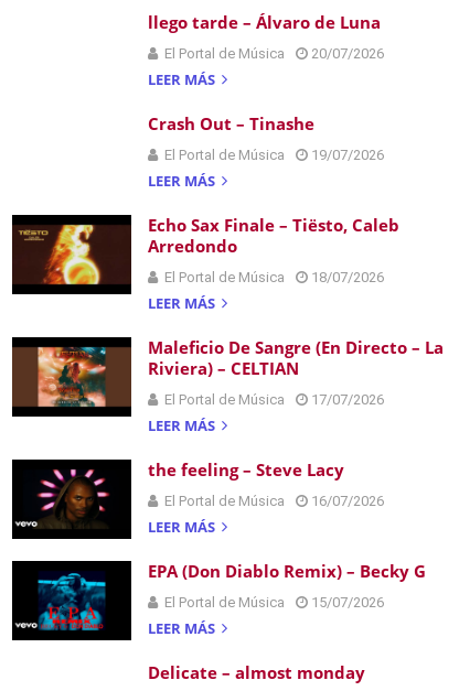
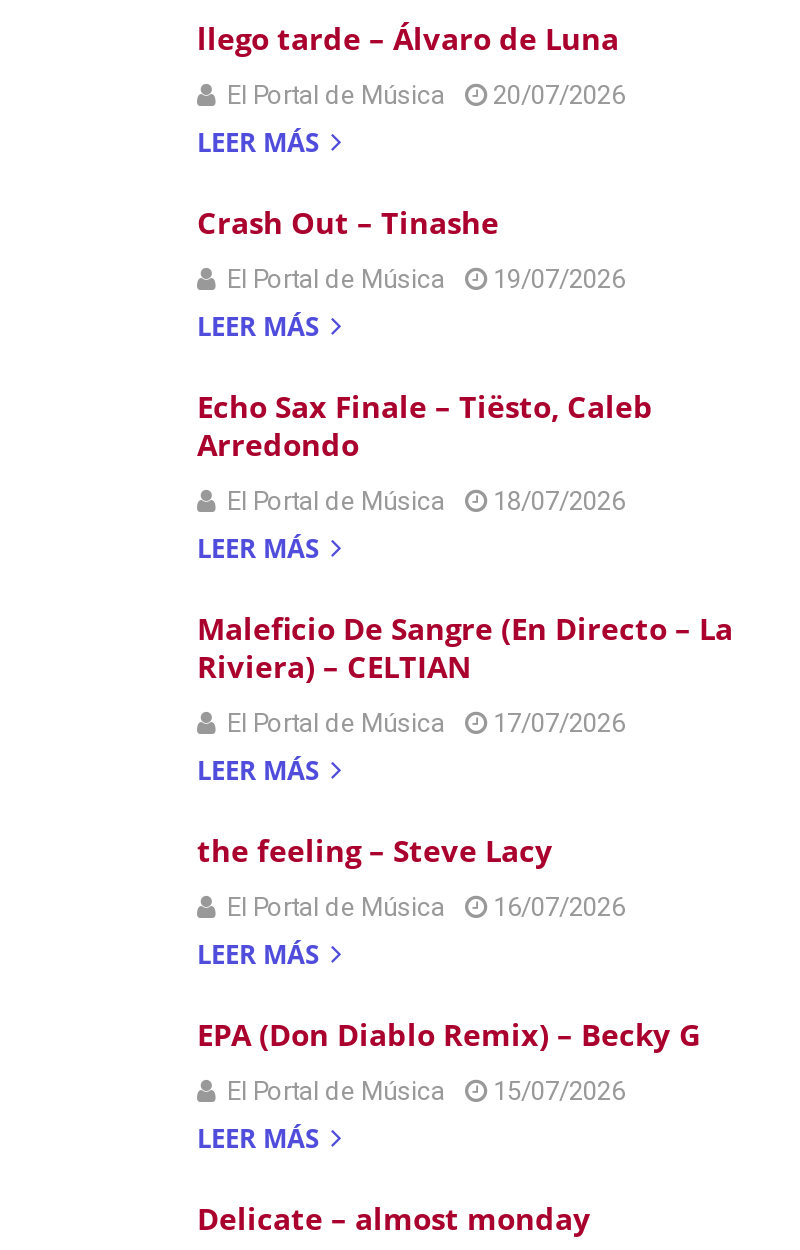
[11,214,132,295] [image] -> none
[11,336,132,418] [image] -> none
[11,458,132,540] [image] -> none
[11,560,132,641] [image] -> none

